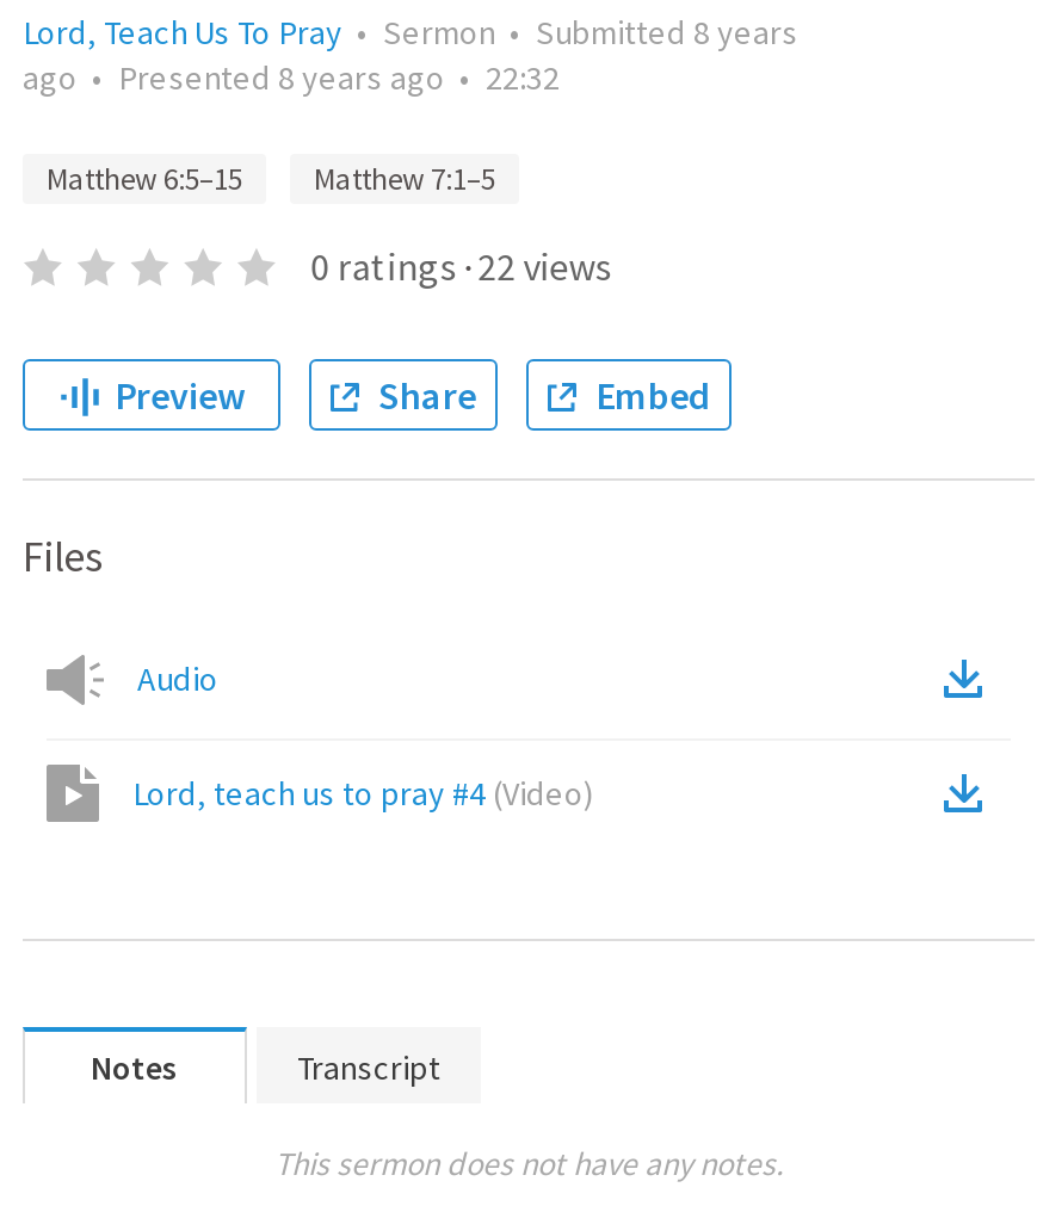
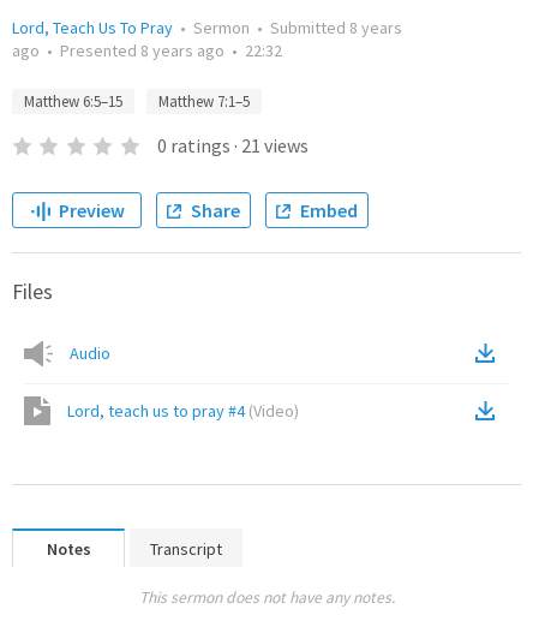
[311,242,611,290] 0 ratings · 22 views -> [157,133,308,157] 0 ratings · 21 views

